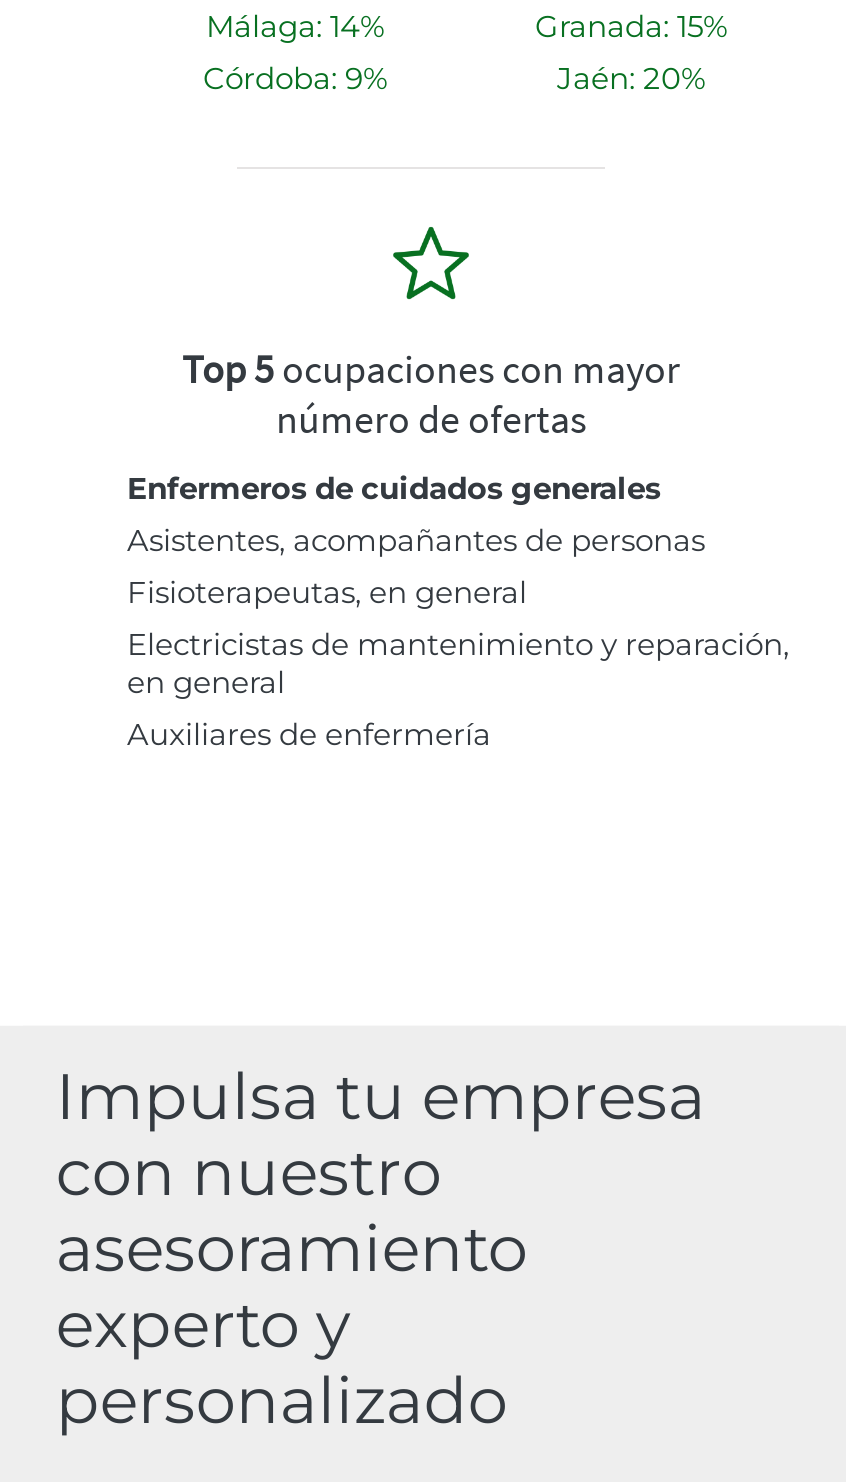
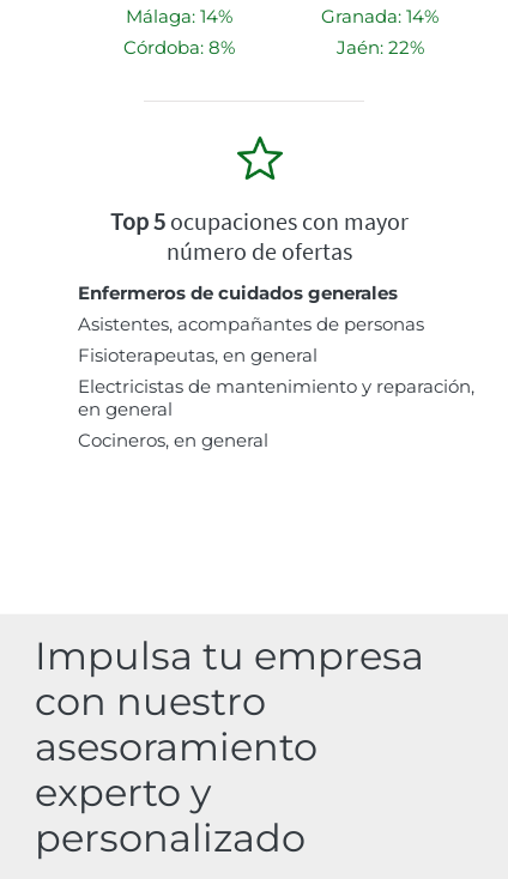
[535,8,727,46] Granada: 15% -> [321,5,439,27] Granada: 14%
[203,60,387,98] Córdoba: 9% -> [123,36,234,58] Córdoba: 8%
[557,60,705,98] Jaén: 20% -> [336,36,424,58] Jaén: 22%
[127,716,491,754] Auxiliares de enfermería -> [78,428,268,451] Cocineros, en general

